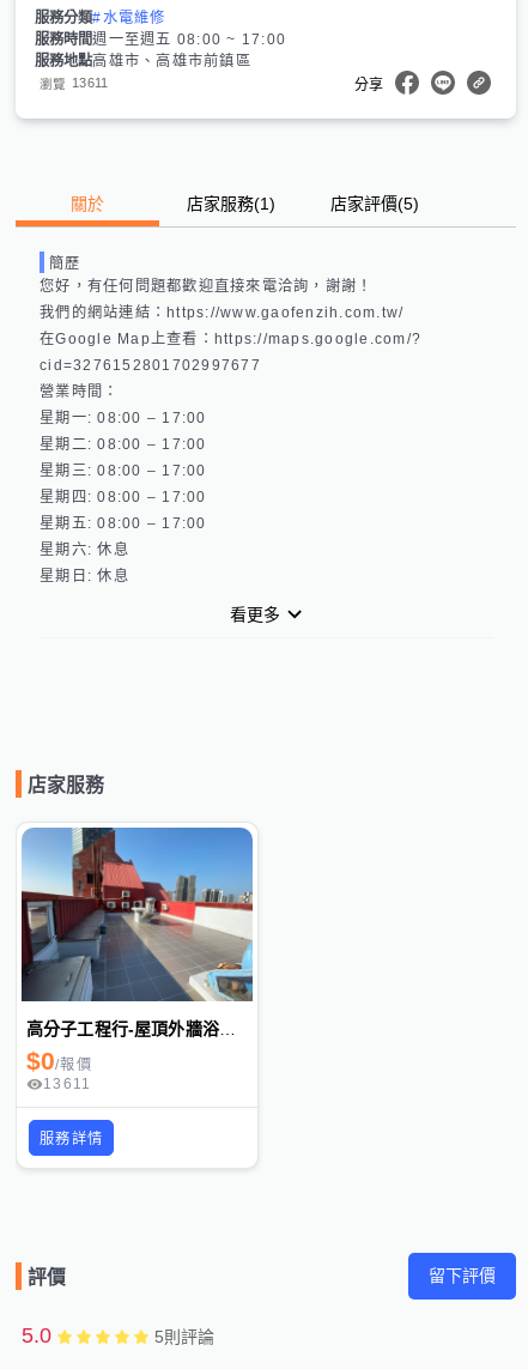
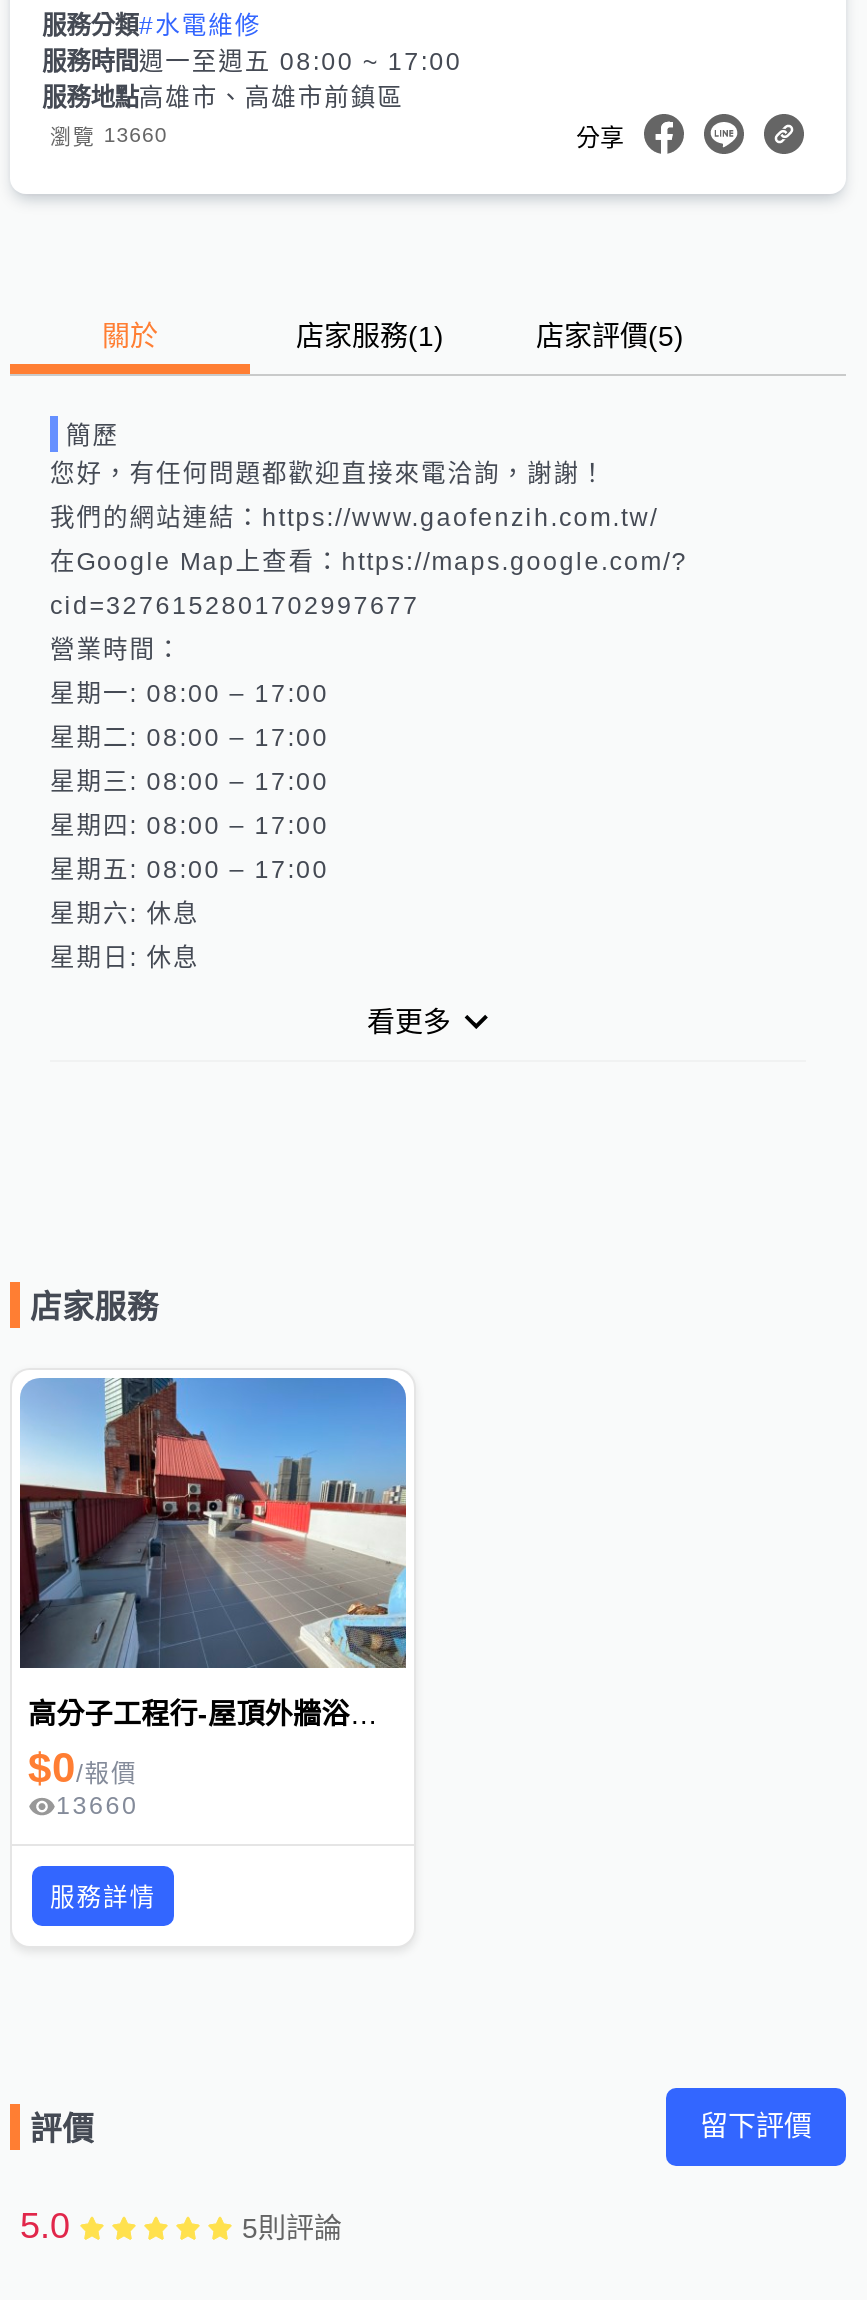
[40,75,109,90] 瀏覽 13611 -> [50,122,168,147] 瀏覽 13660
[43,1075,91,1092] 13611 -> [56,1792,138,1820] 13660

